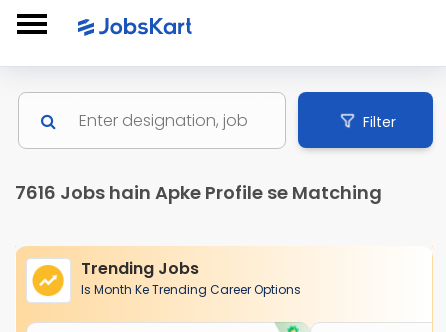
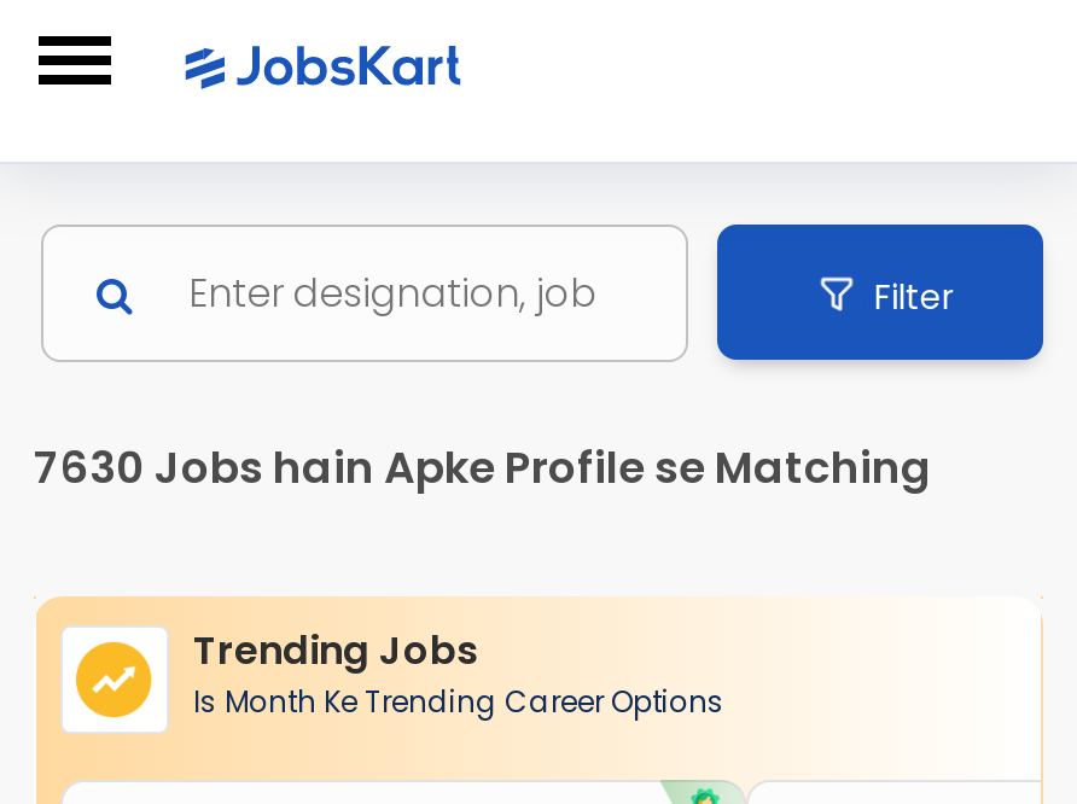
[15,180,382,205] 7616 Jobs hain Apke Profile se Matching -> [34,438,932,498] 7630 Jobs hain Apke Profile se Matching

